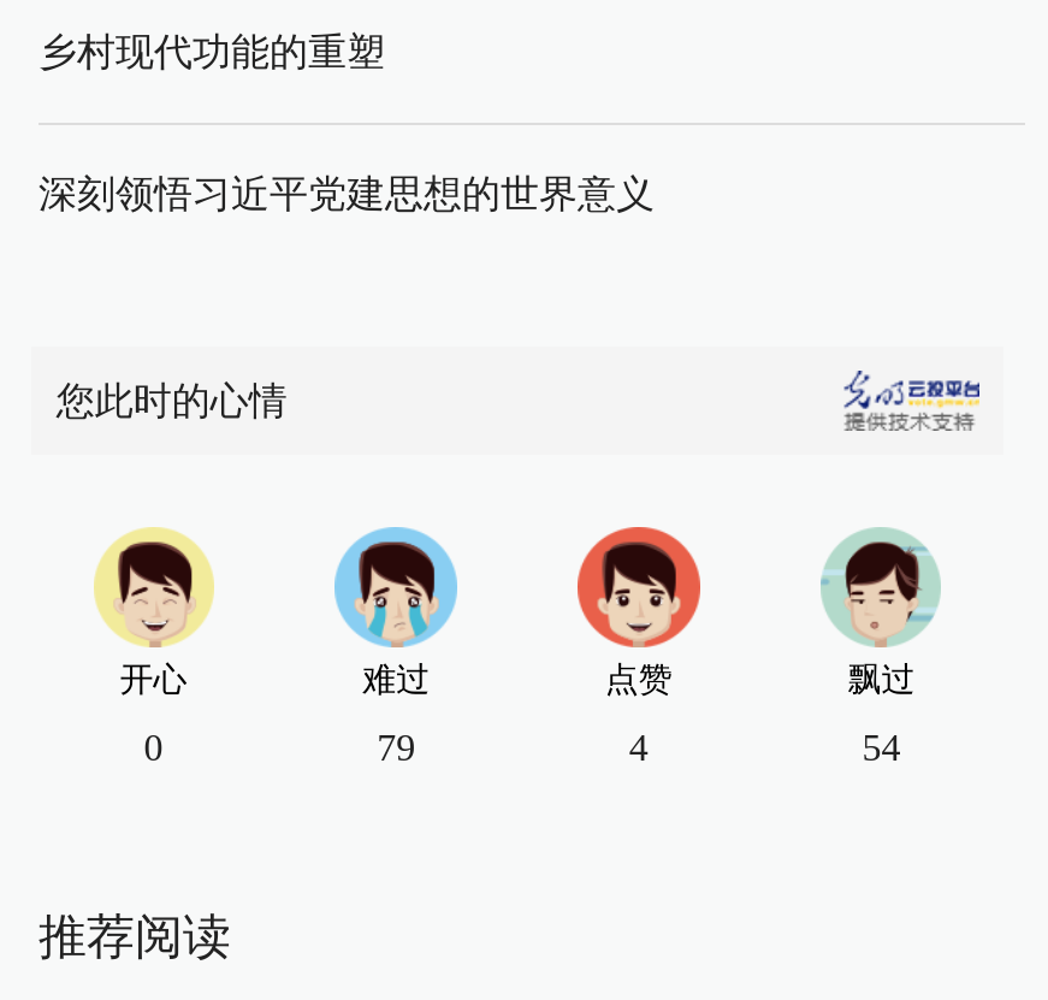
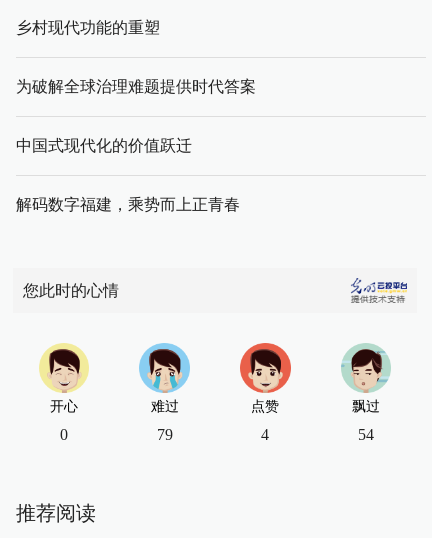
[39,173,655,214] 深刻领悟习近平党建思想的世界意义 -> [16,78,256,213] 为破解全球治理难题提供时代答案 | 中国式现代化的价值跃迁 | 解码数字福建，乘势而上正青春

